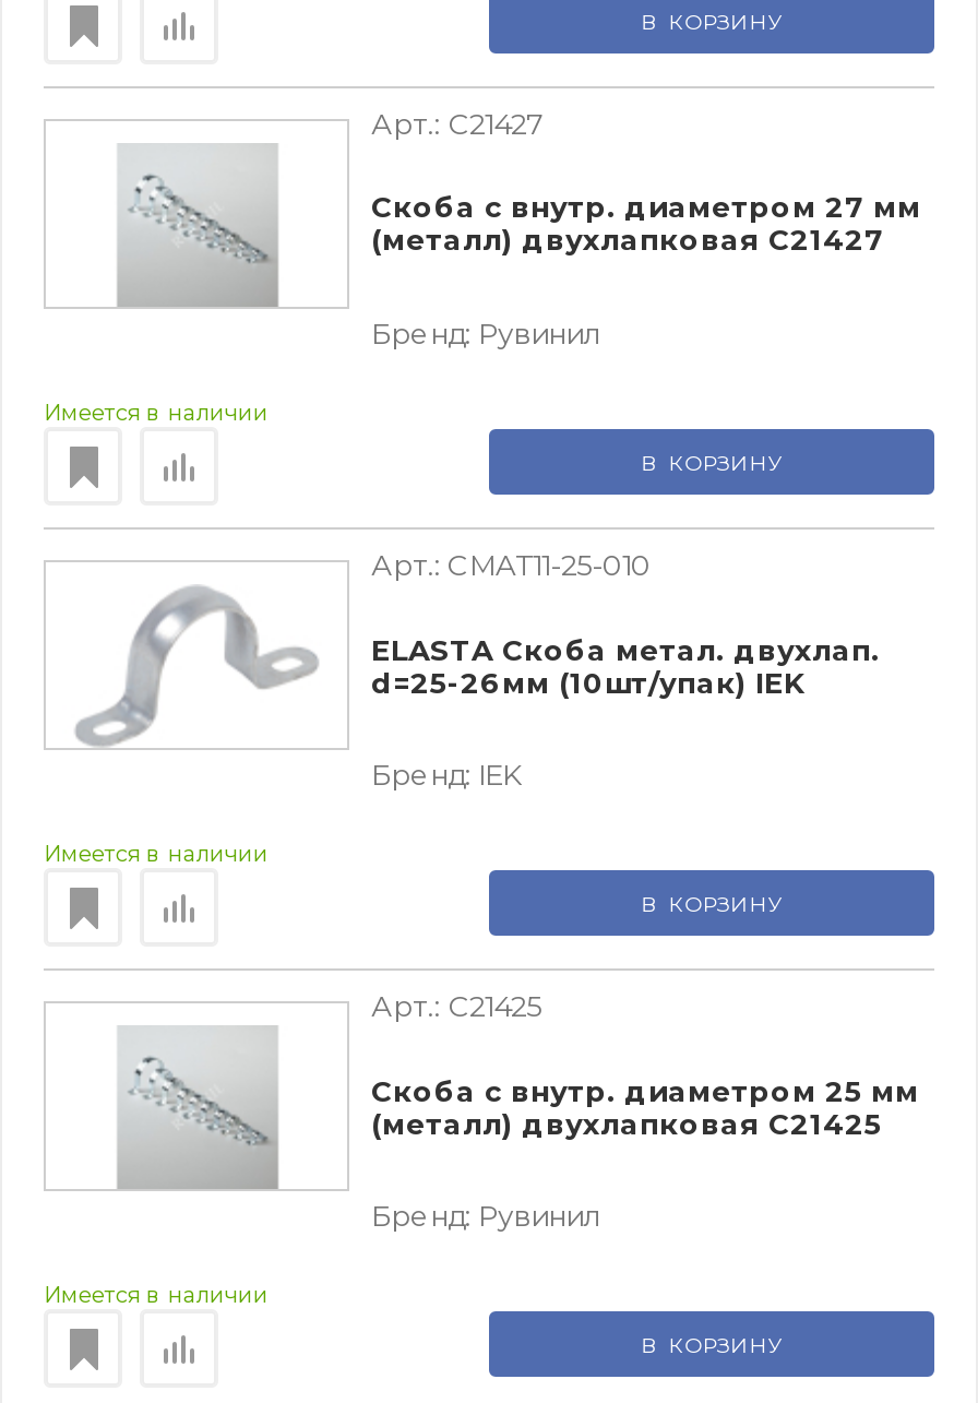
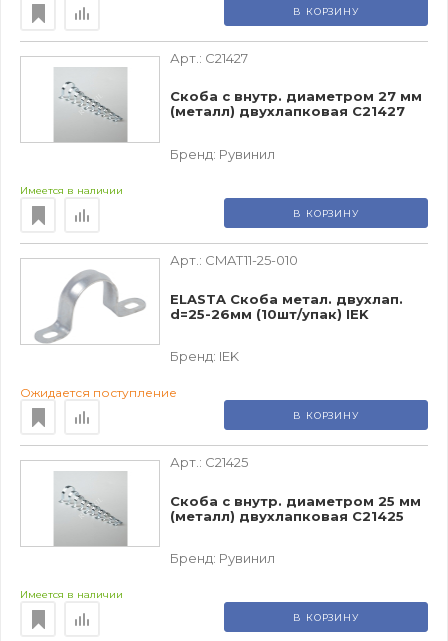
[44,840,269,868] Имеется в наличии -> [20,385,177,400] Ожидается поступление

